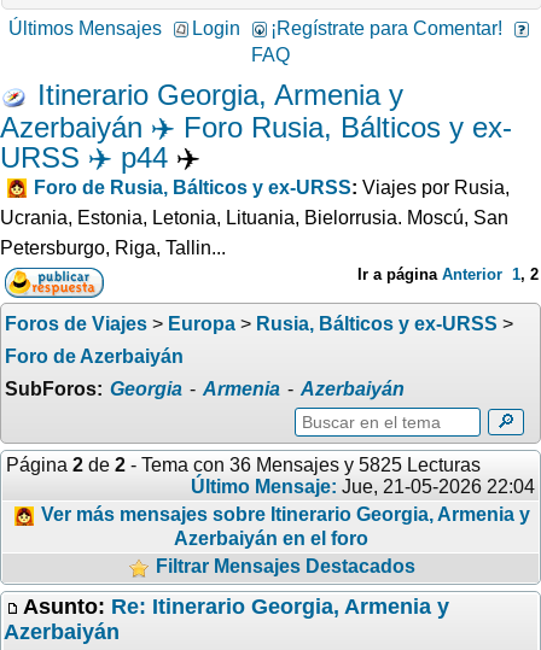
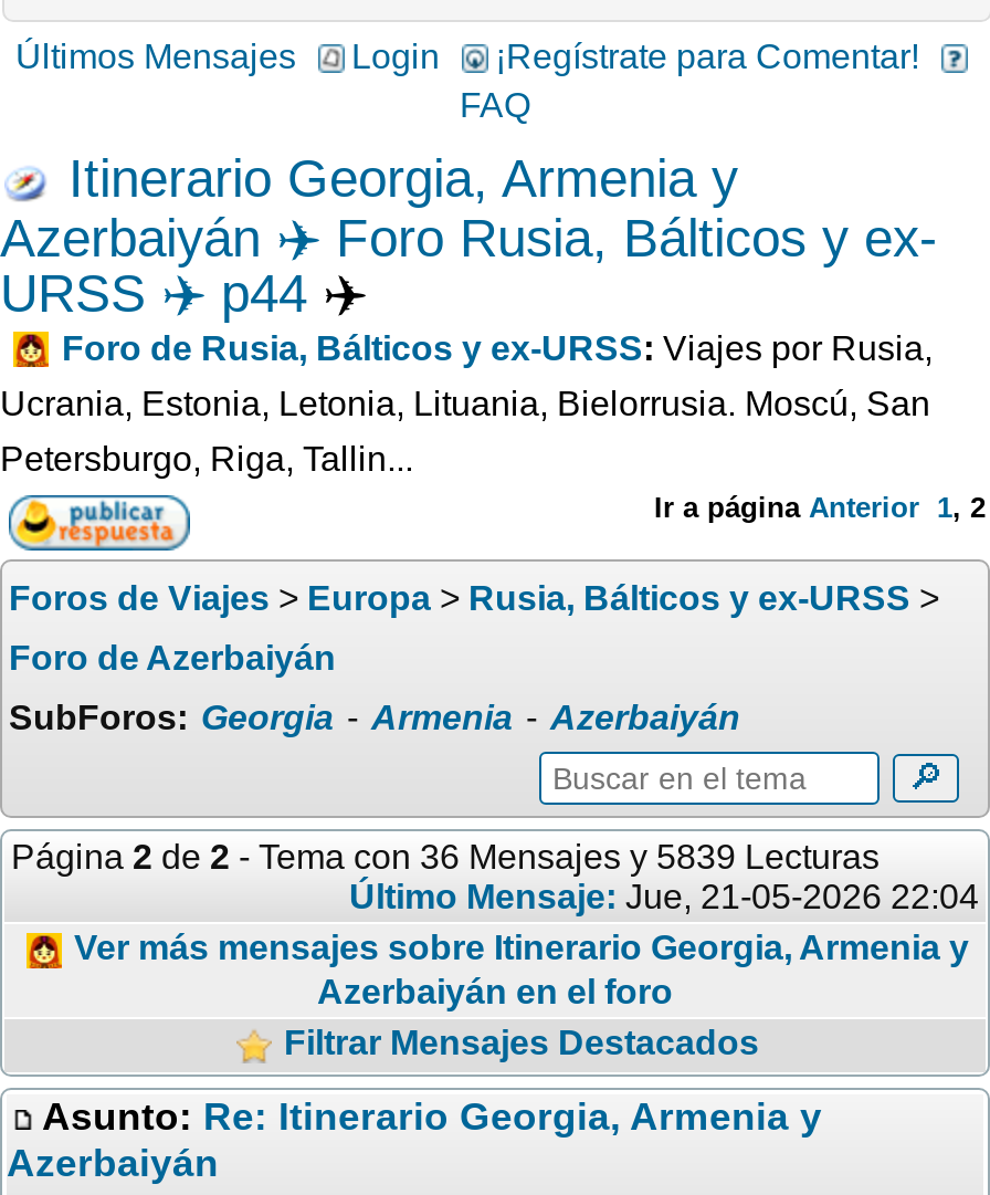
[6,454,481,475] Página 2 de 2 - Tema con 36 Mensajes y 5825 Lecturas -> [11,837,880,875] Página 2 de 2 - Tema con 36 Mensajes y 5839 Lecturas

